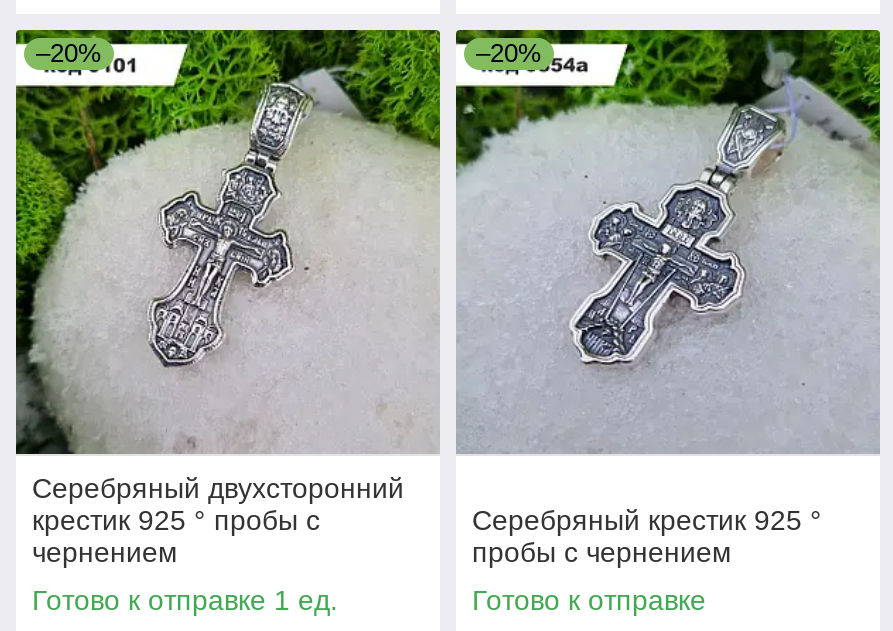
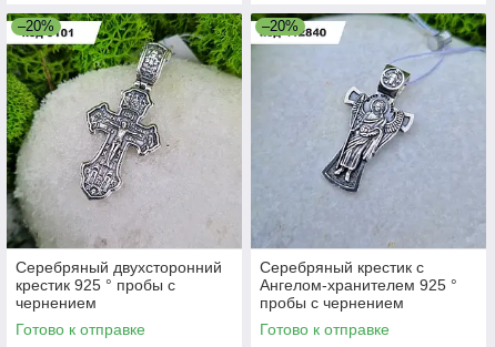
[456,28,882,372] [image] -> [252,12,487,202] [image]
[472,504,822,536] Серебряный крестик 925 ° -> [260,259,457,294] Серебряный крестик с | Ангелом-хранителем 925 °
[32,584,338,616] Готово к отправке 1 ед. -> [16,321,145,338] Готово к отправке

